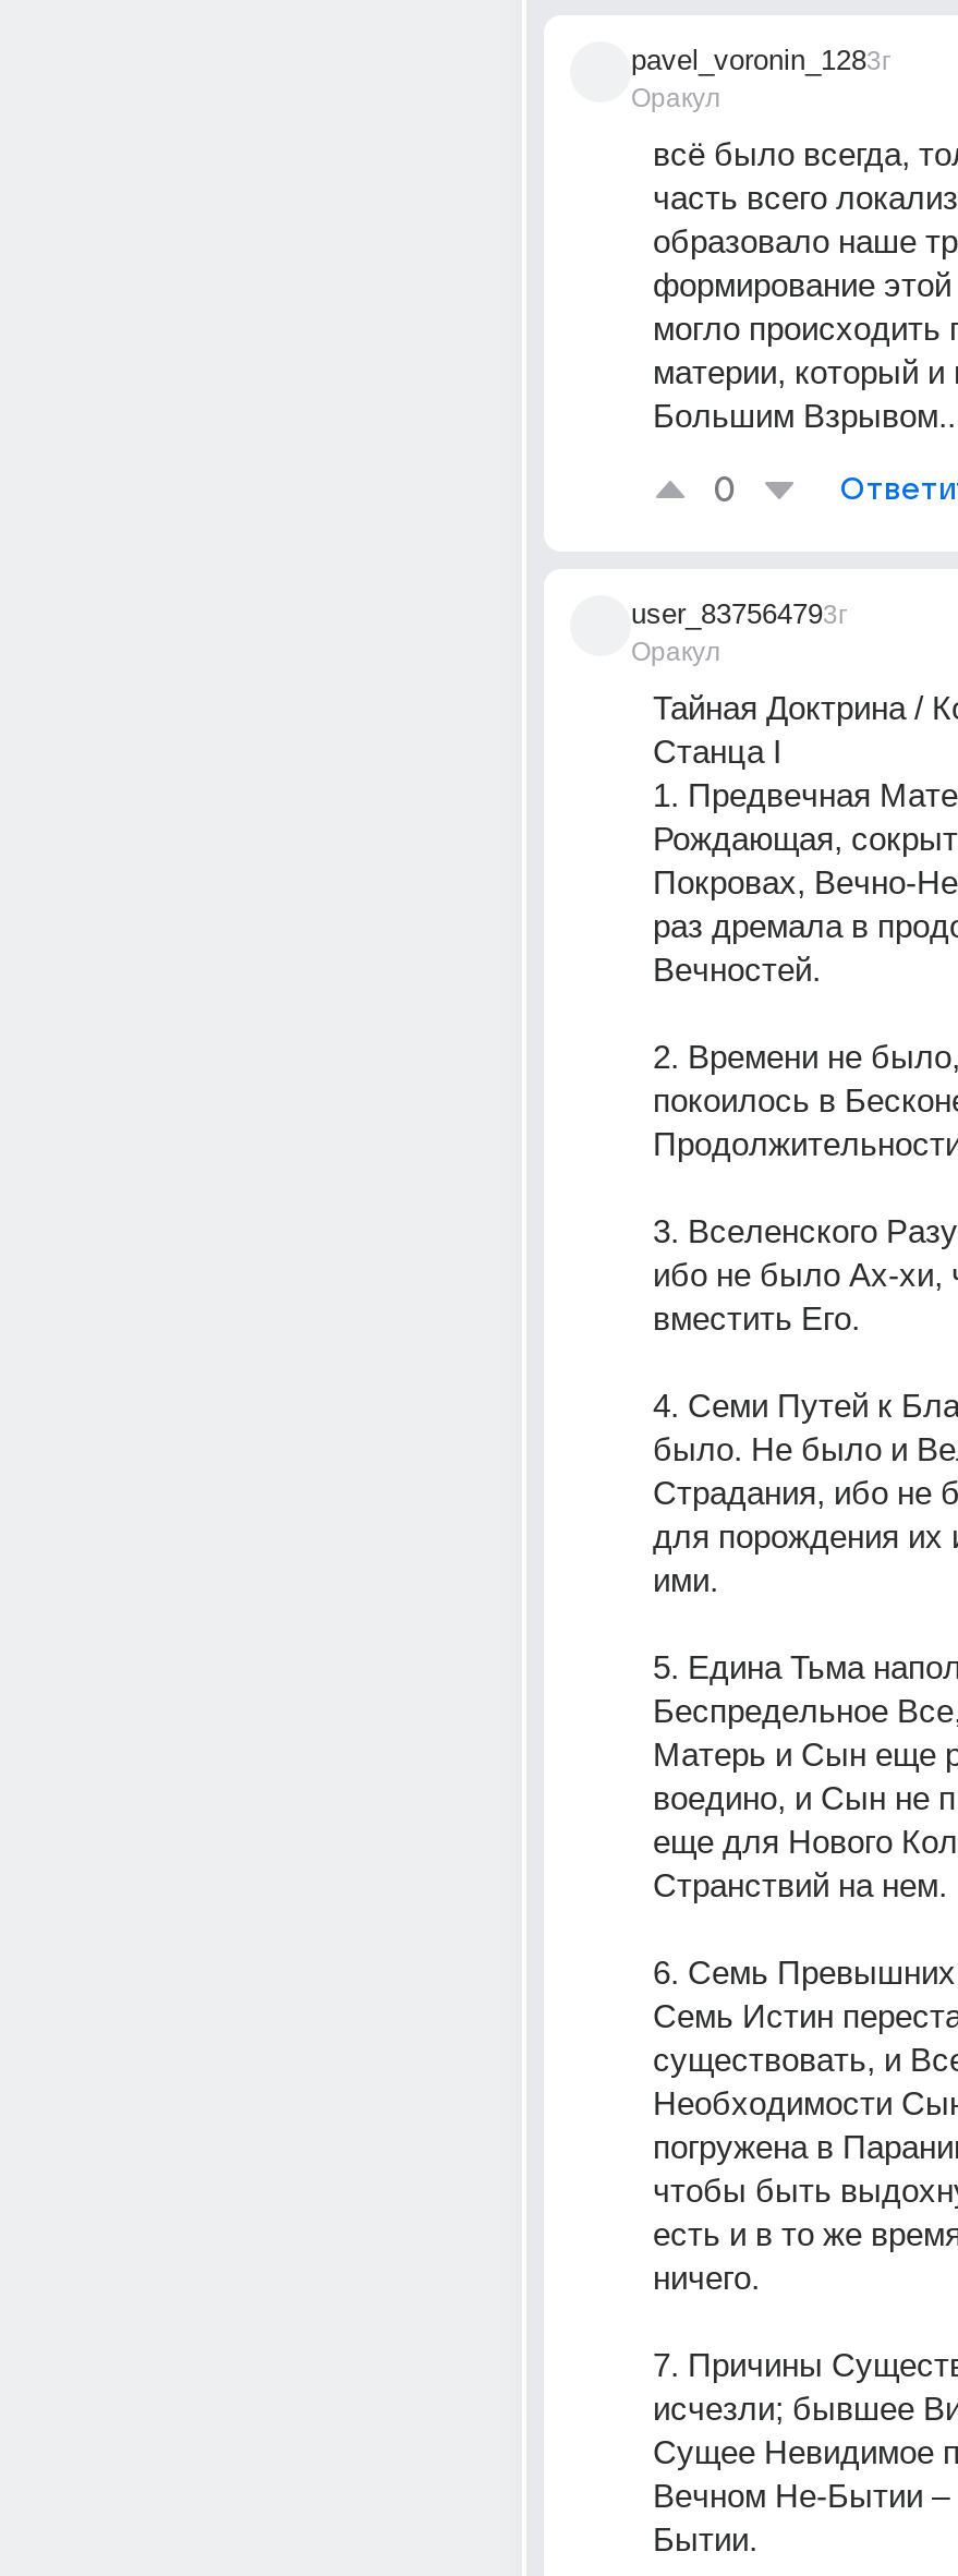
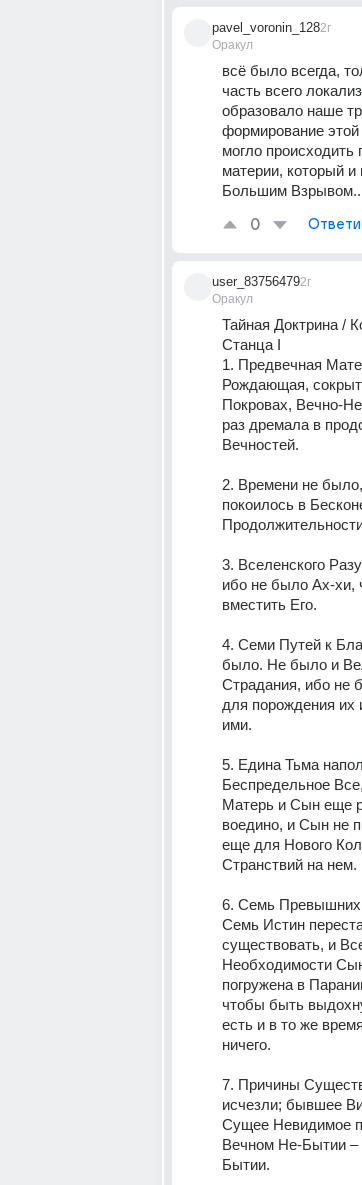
[631,44,890,76] pavel_voronin_128 3г -> [212,20,331,35] pavel_voronin_128 2г
[631,597,847,630] user_83756479 3г -> [212,274,311,289] user_83756479 2г

